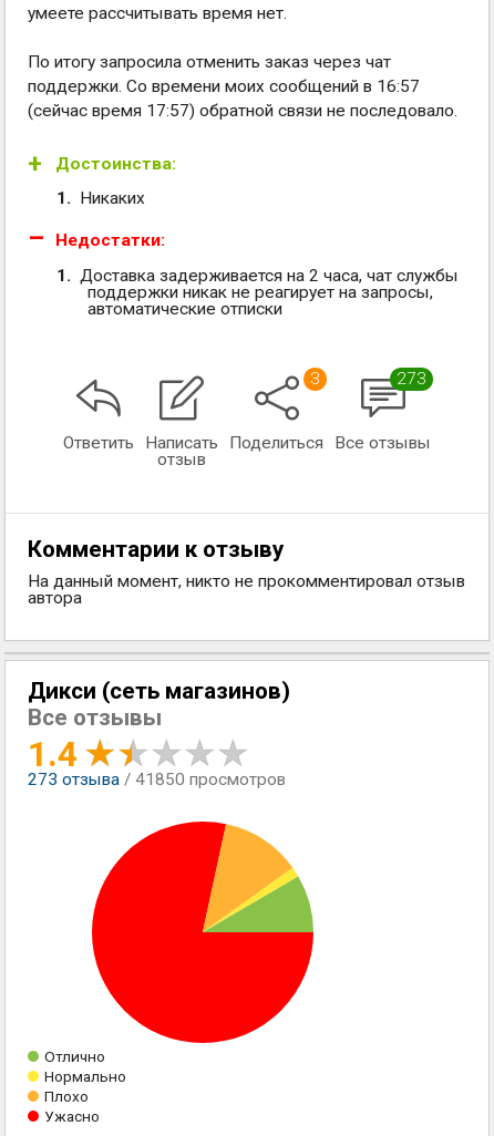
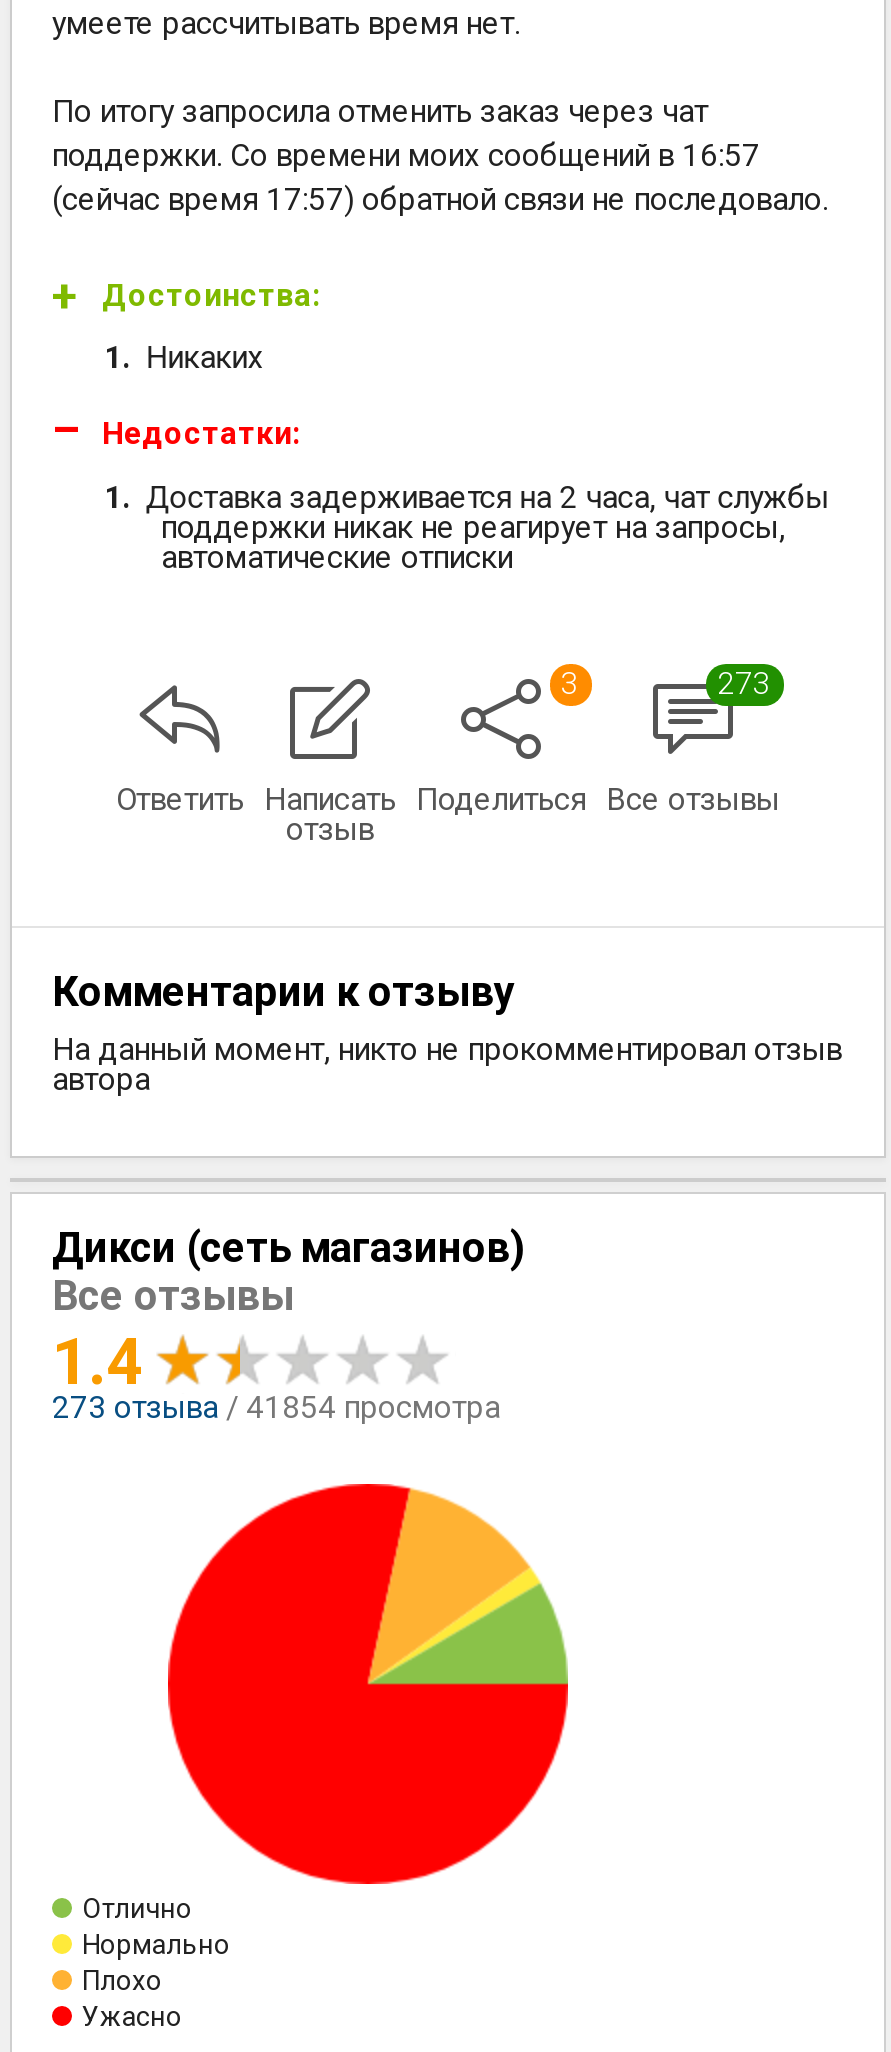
[28,769,286,789] 273 отзыва / 41850 просмотров -> [52,1390,500,1426] 273 отзыва / 41854 просмотра

